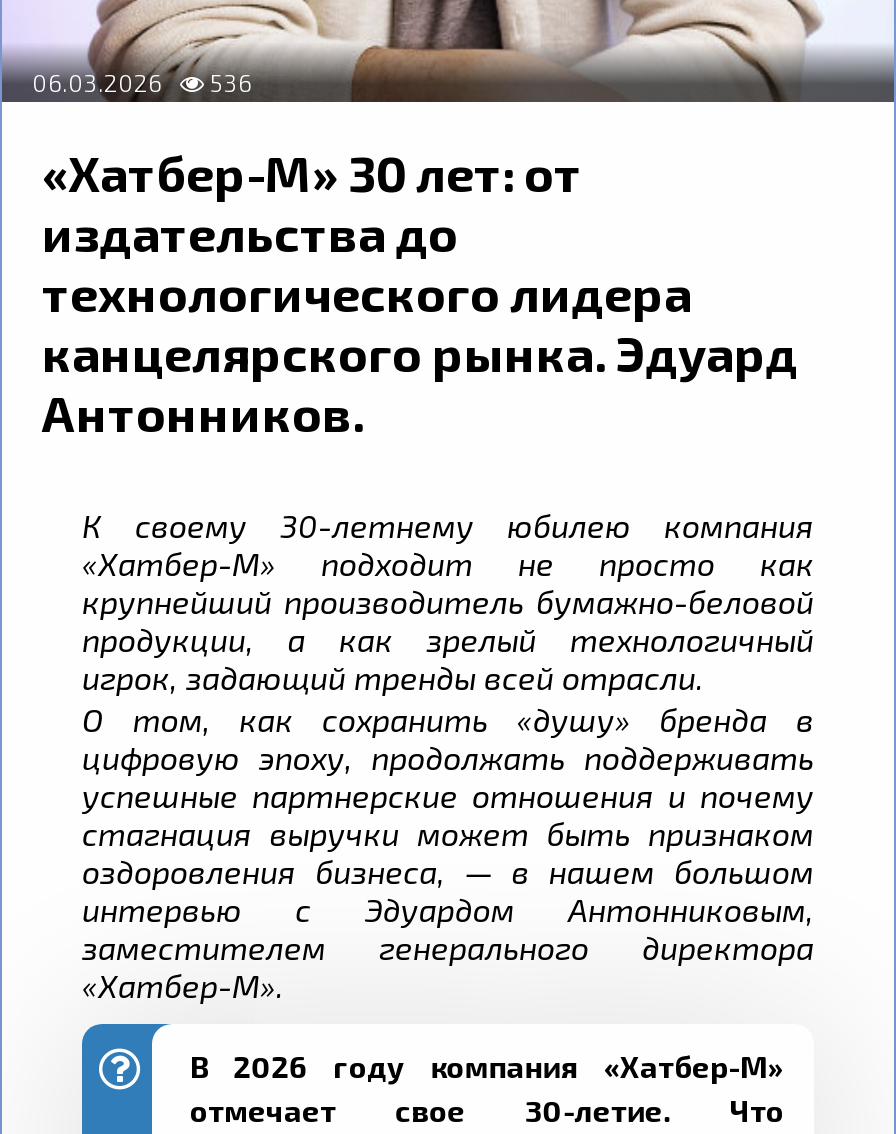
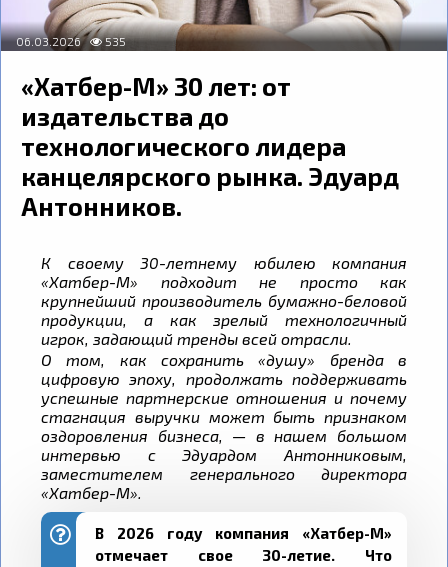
[32,68,252,96] 06.03.2026 536 -> [16,34,126,48] 06.03.2026 535

